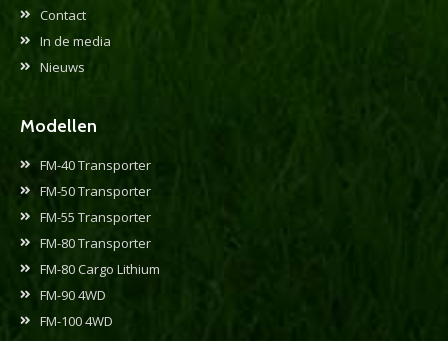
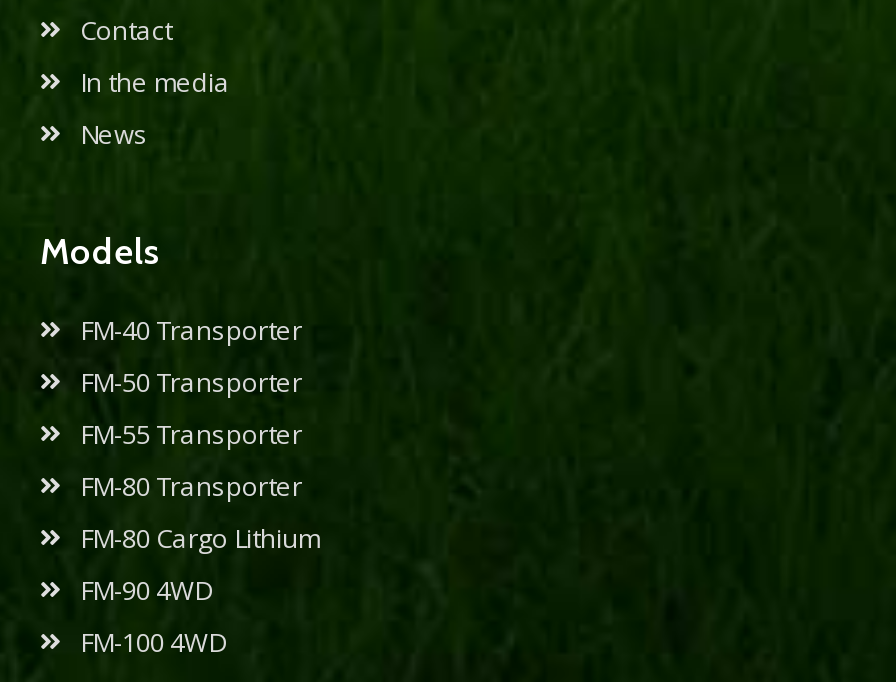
[40,32,111,76] In de media | Nieuws -> [80,63,230,151] In the media | News
[20,115,97,137] Modellen -> [40,229,160,273] Models

